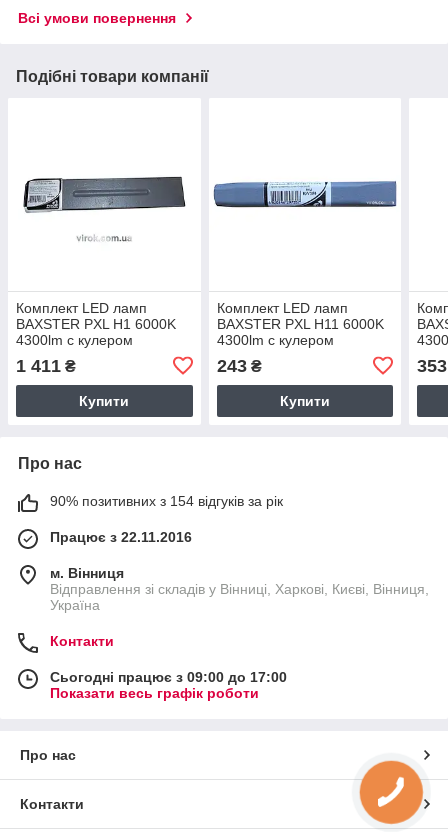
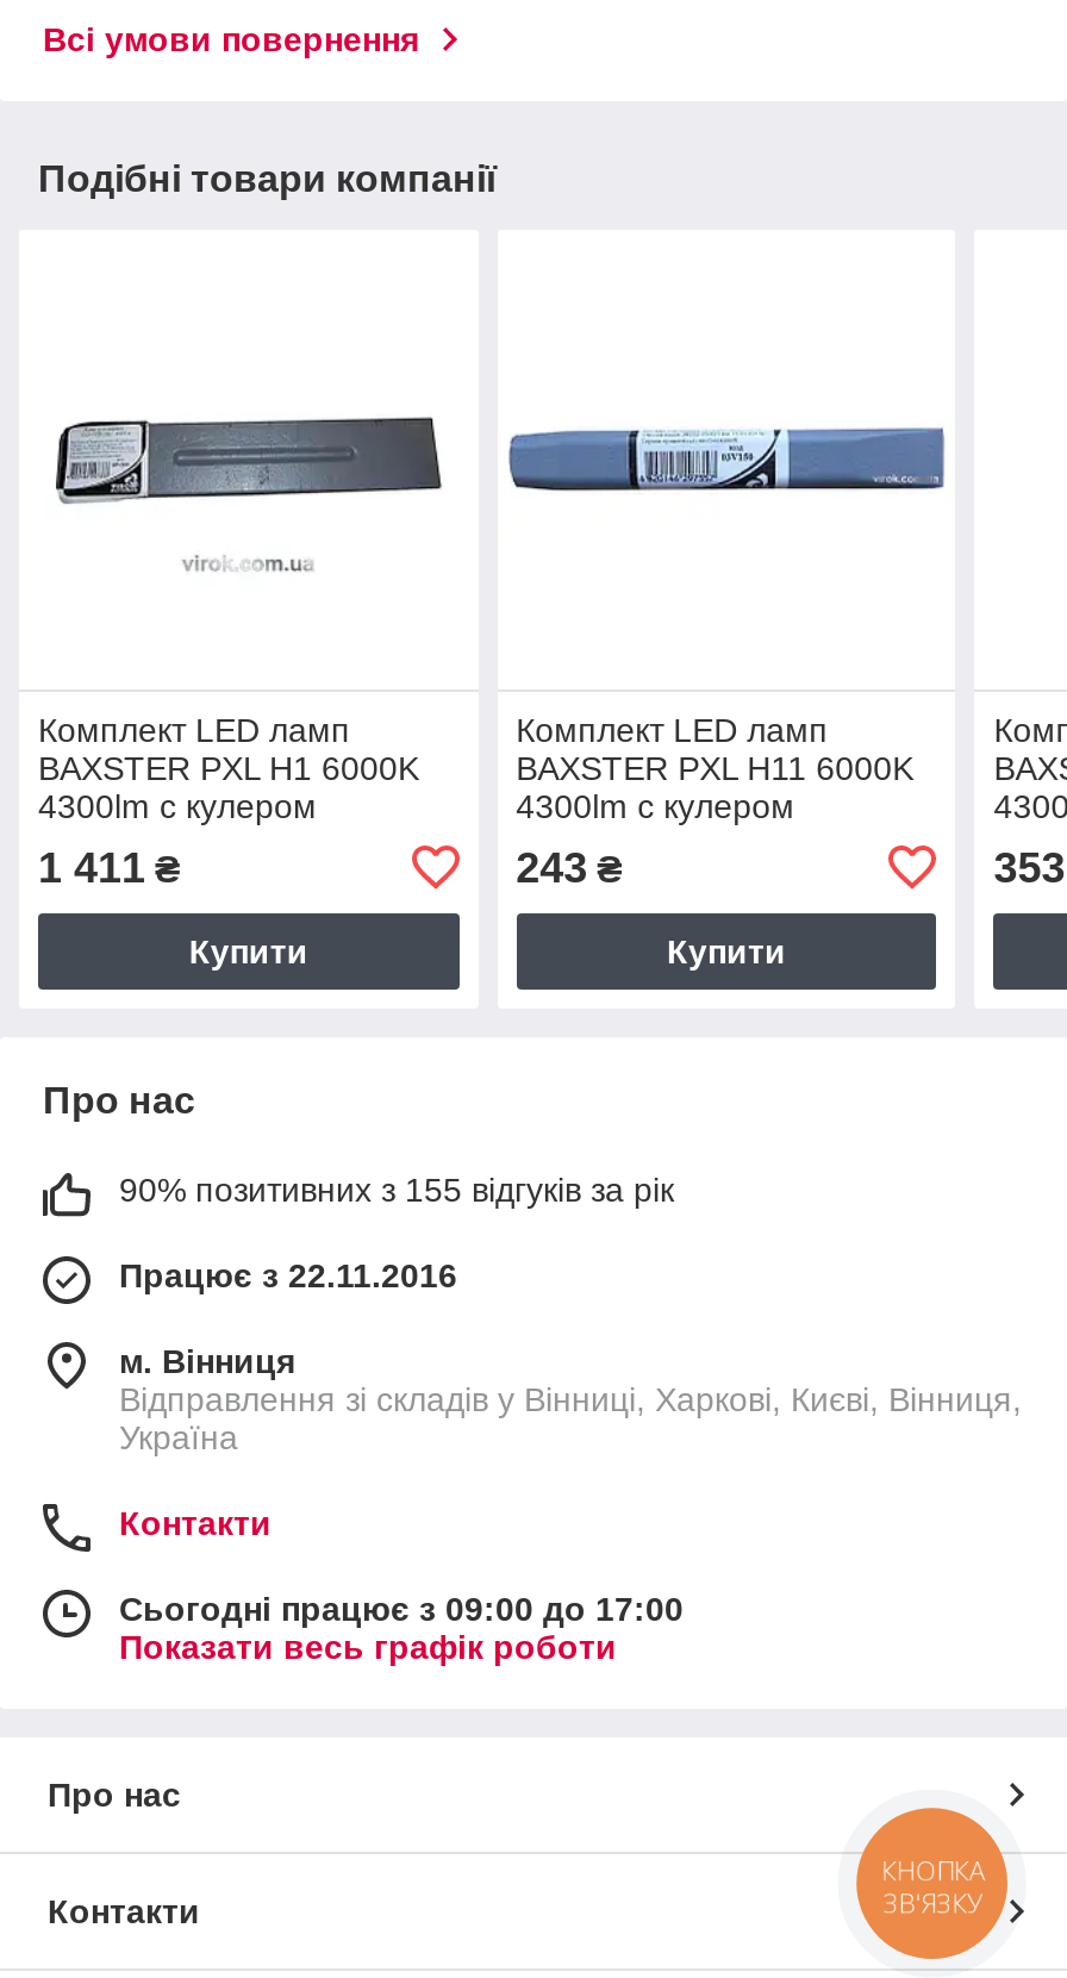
[50,493,283,509] 90% позитивних з 154 відгуків за рік -> [119,1170,674,1208] 90% позитивних з 155 відгуків за рік
none -> [899,1857,969,1918] КНОПКА | ЗВ'ЯЗКУ

